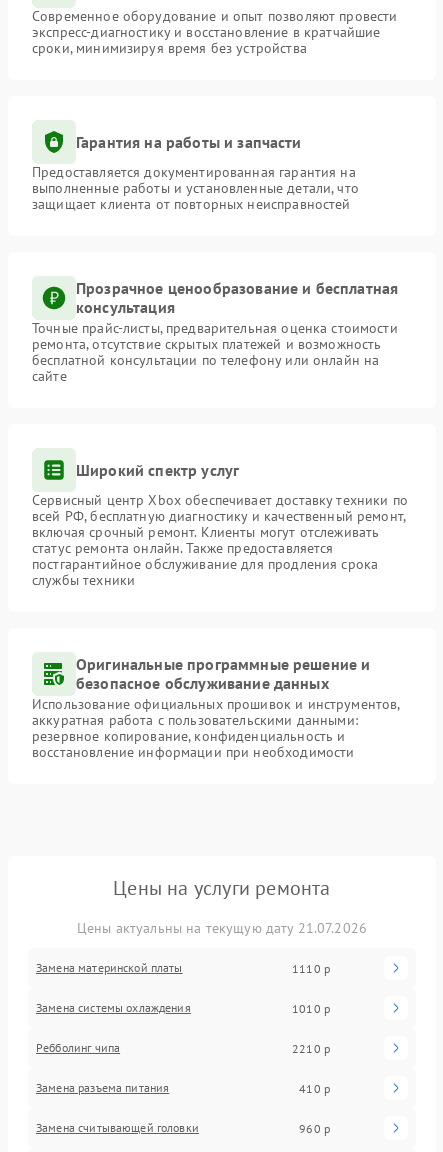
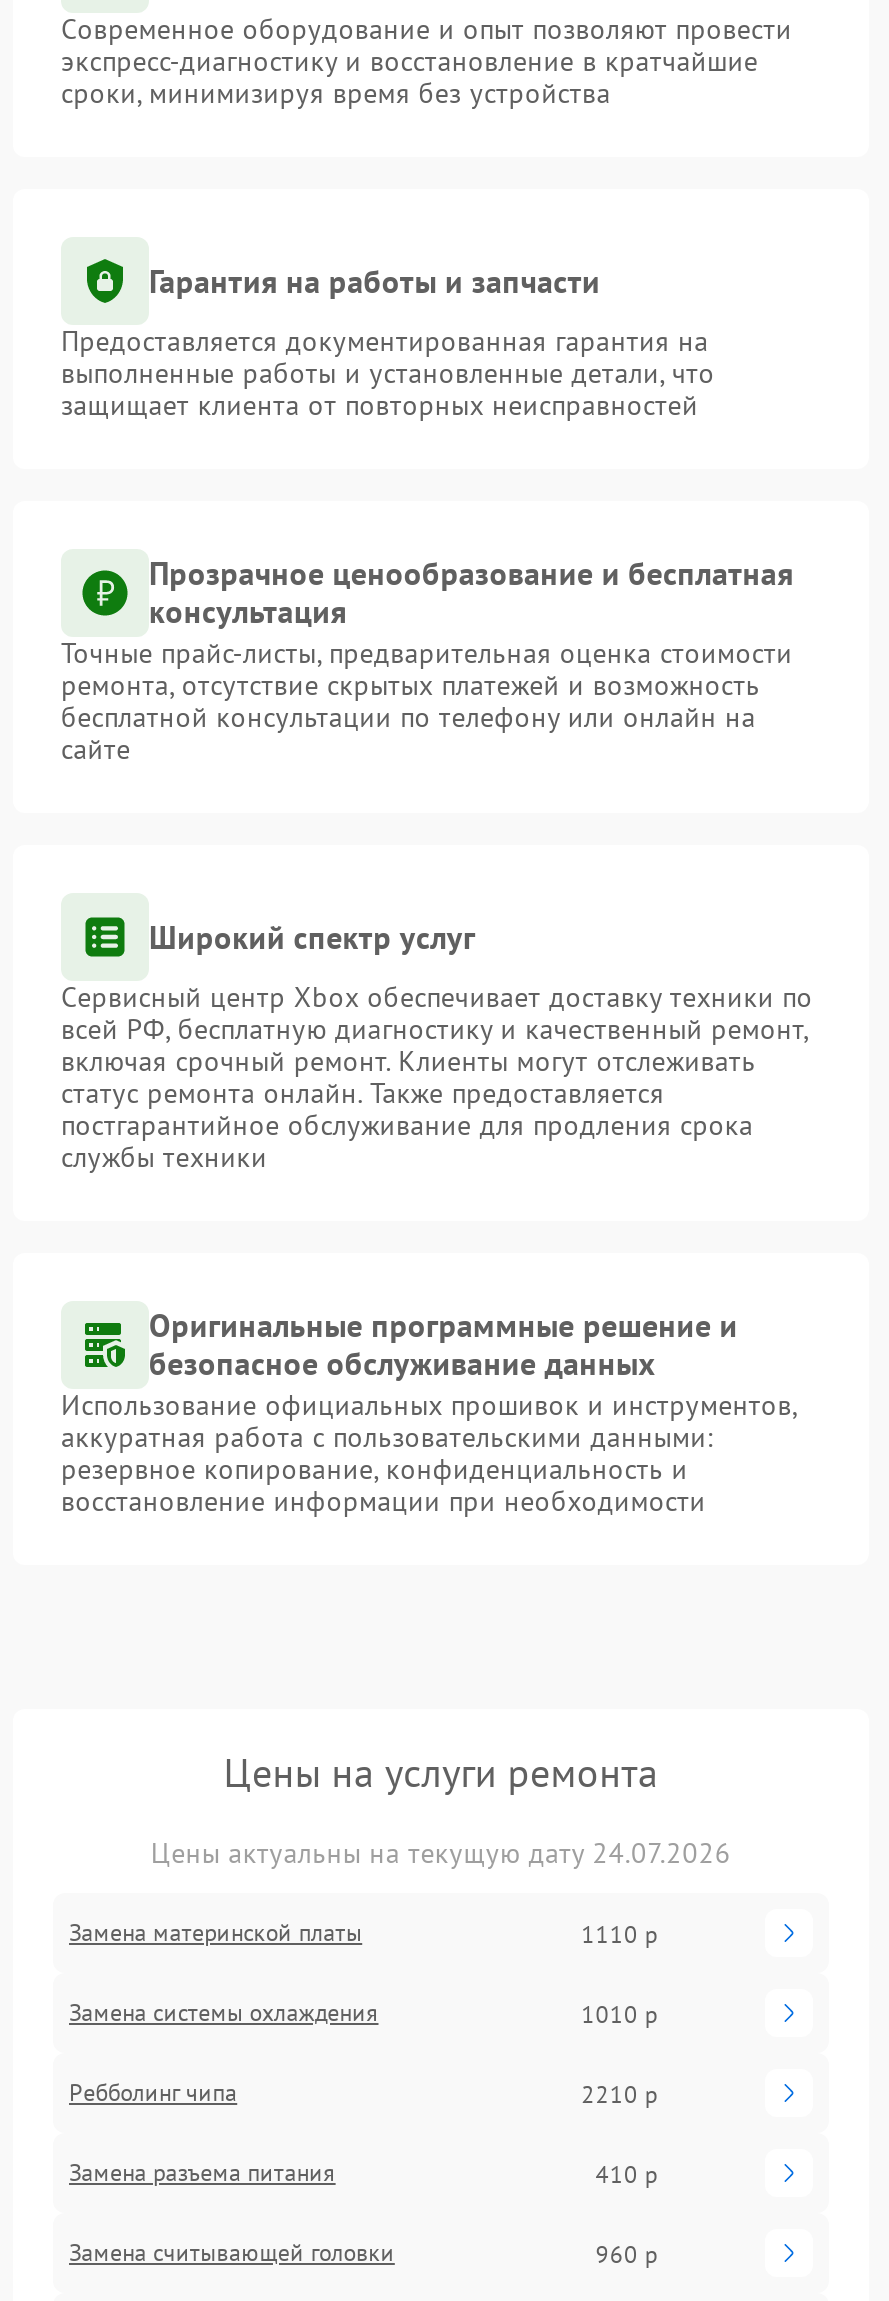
[77,919,367,937] Цены актуальны на текущую дату 21.07.2026 -> [151,1835,731,1871] Цены актуальны на текущую дату 24.07.2026

